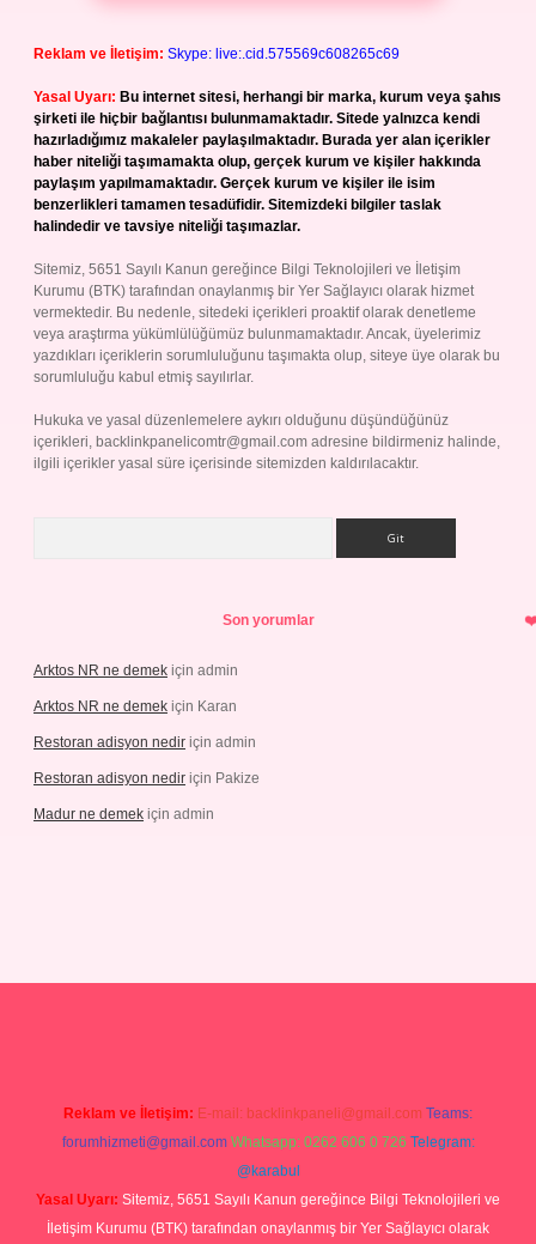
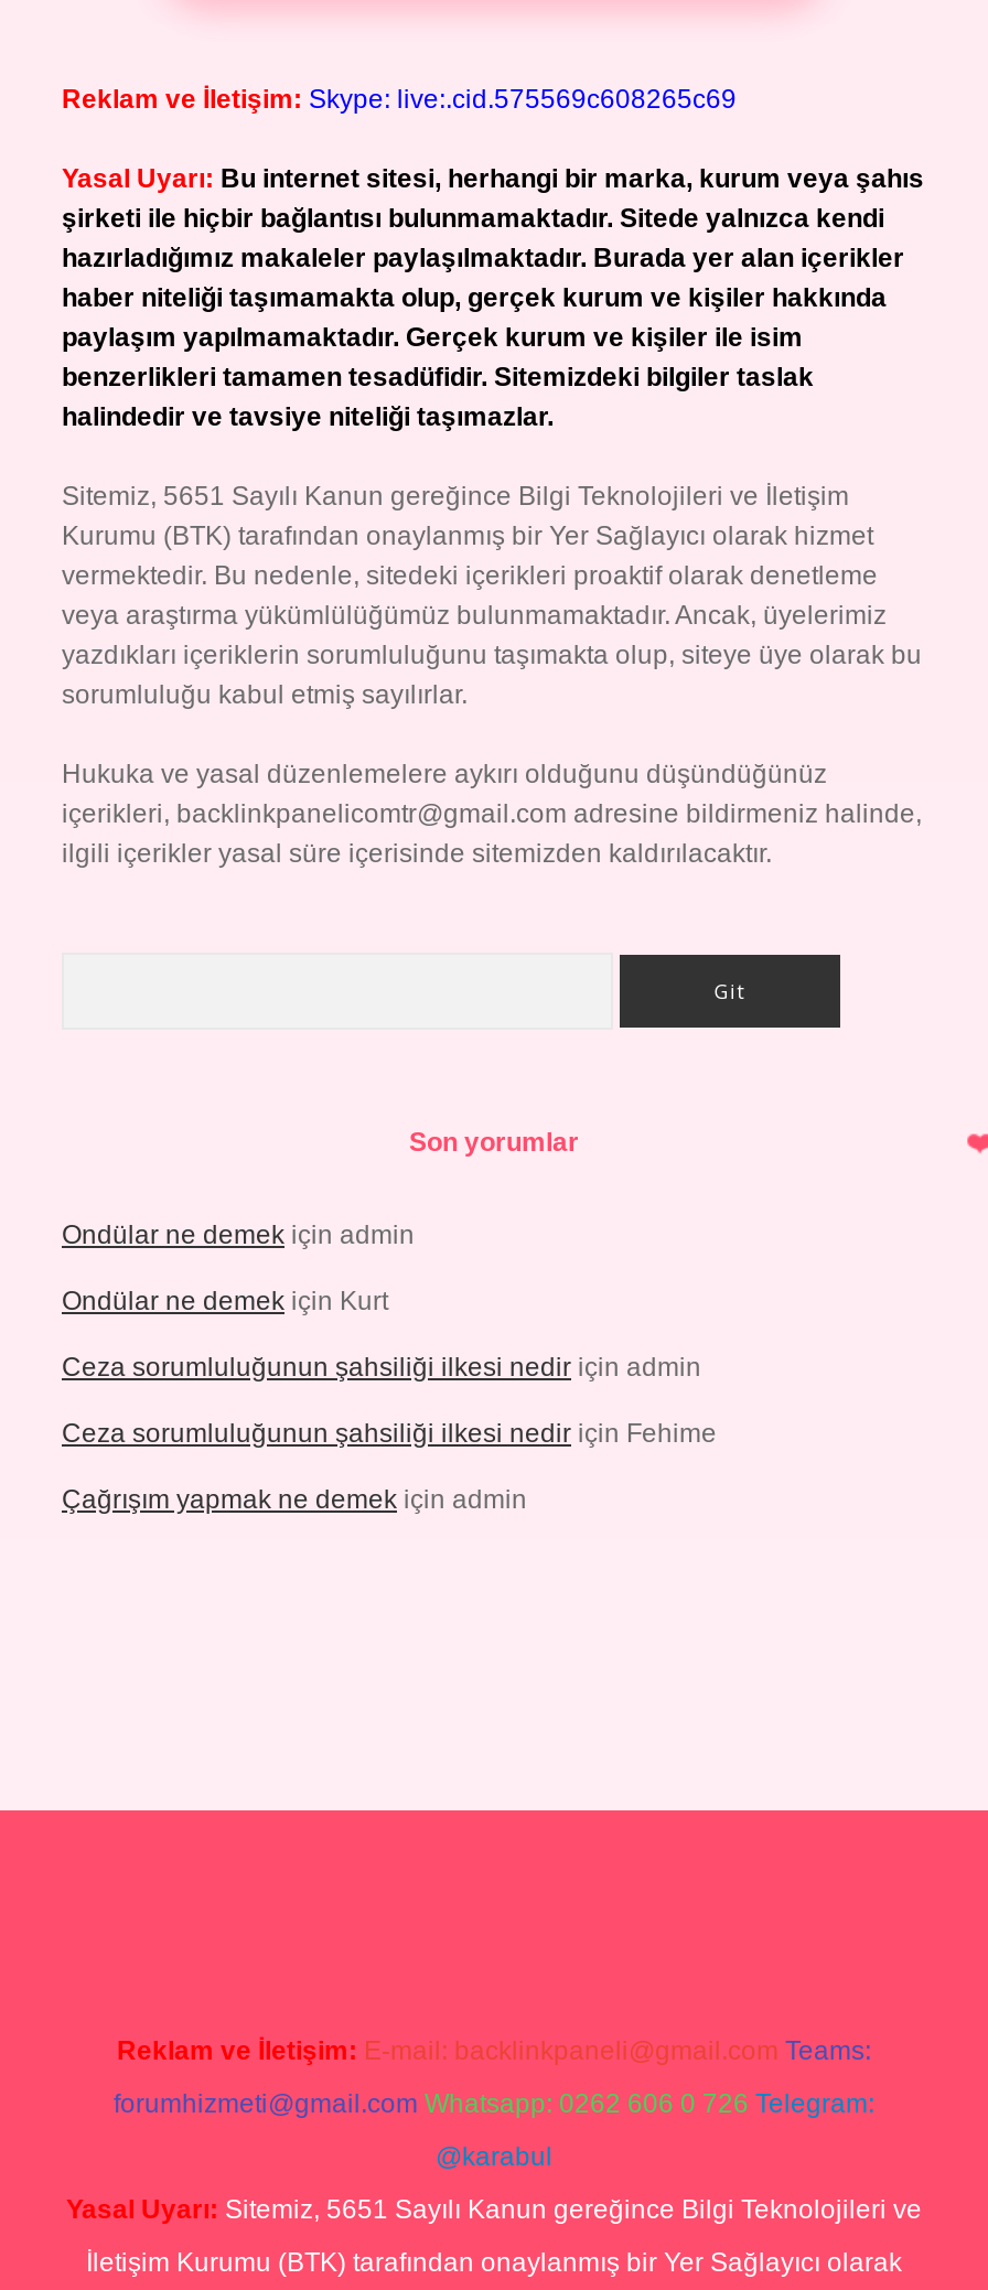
[33,662,238,679] Arktos NR ne demek için admin -> [62,1219,415,1250] Ondülar ne demek için admin
[33,698,237,715] Arktos NR ne demek için Karan -> [62,1286,388,1316] Ondülar ne demek için Kurt
[33,734,256,751] Restoran adisyon nedir için admin -> [62,1352,701,1383] Ceza sorumluluğunun şahsiliği ilkesi nedir için admin
[33,770,260,787] Restoran adisyon nedir için Pakize -> [62,1418,717,1449] Ceza sorumluluğunun şahsiliği ilkesi nedir için Fehime
[33,806,214,823] Madur ne demek için admin -> [62,1484,527,1515] Çağrışım yapmak ne demek için admin

